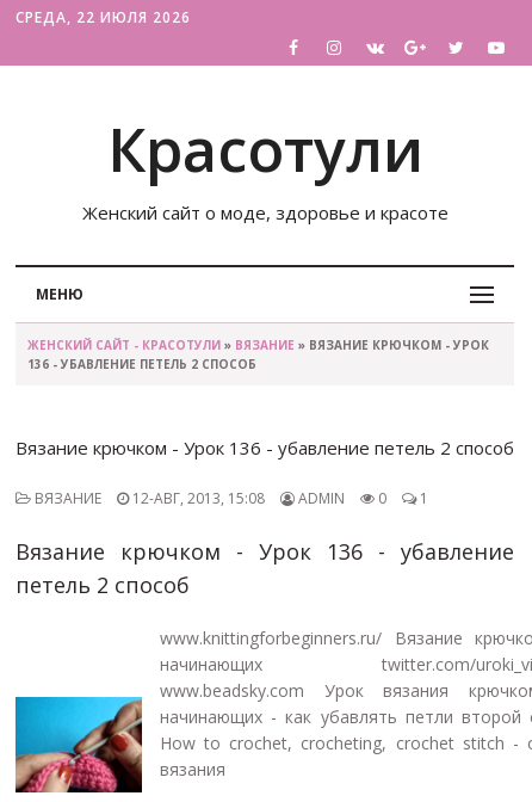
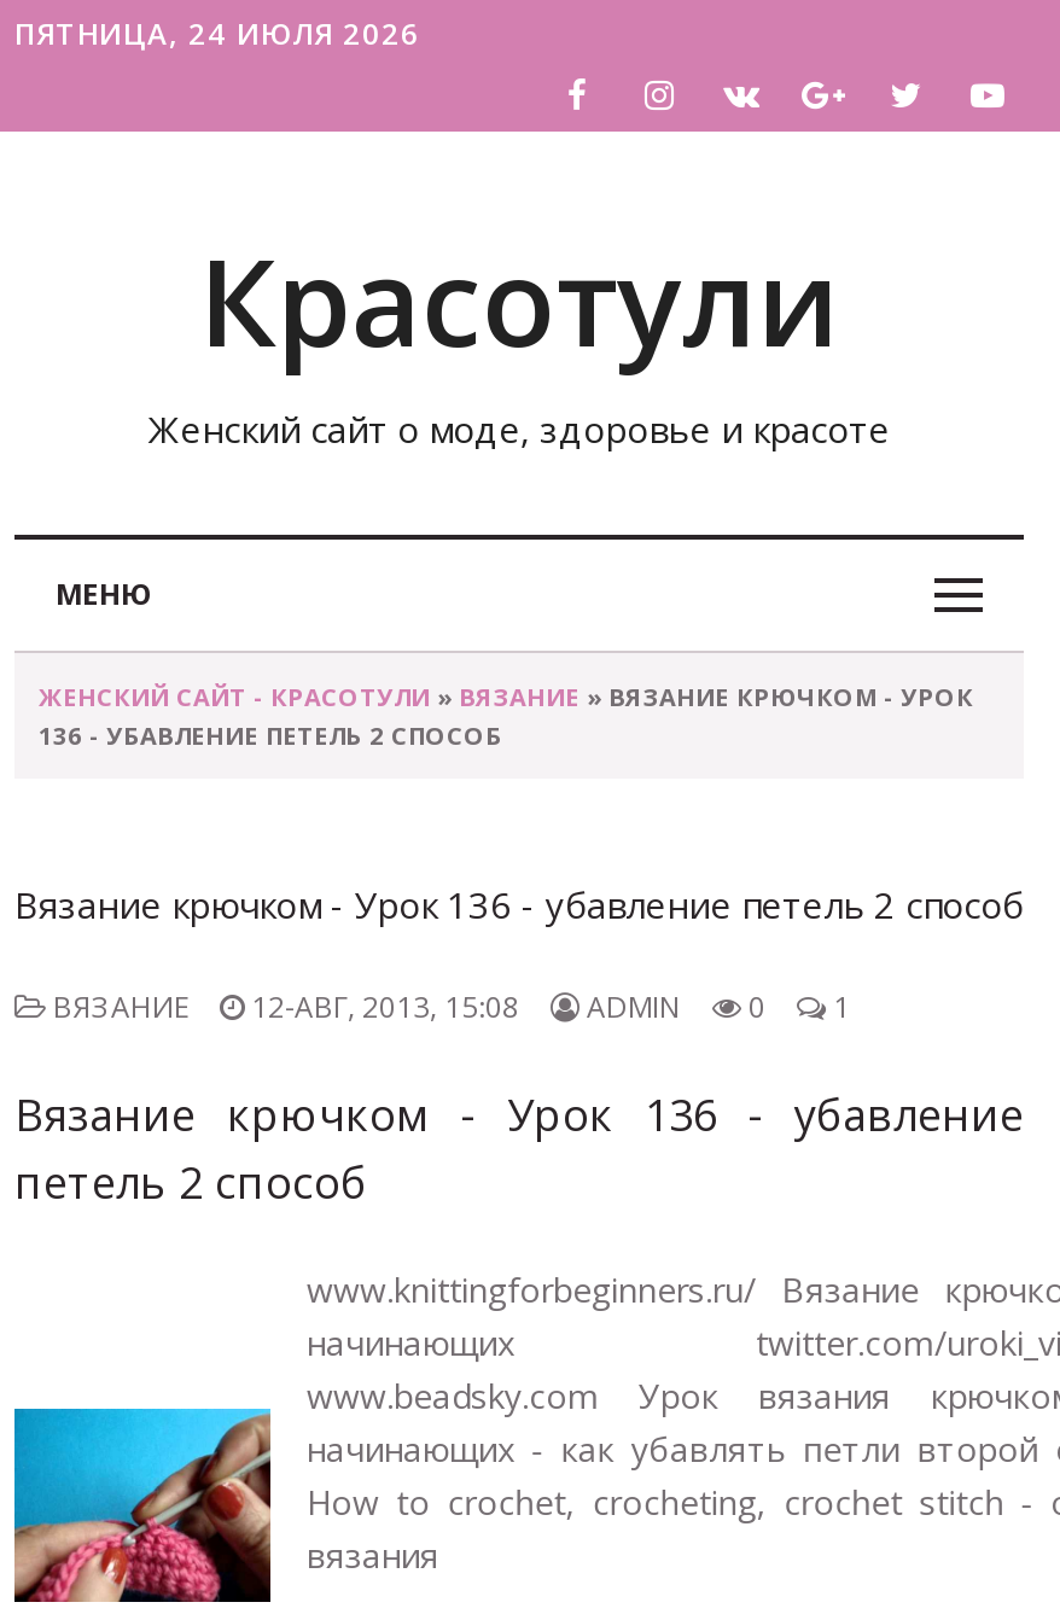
[16,7,191,27] СРЕДА, 22 ИЮЛЯ 2026 -> [14,13,420,54] ПЯТНИЦА, 24 ИЮЛЯ 2026

